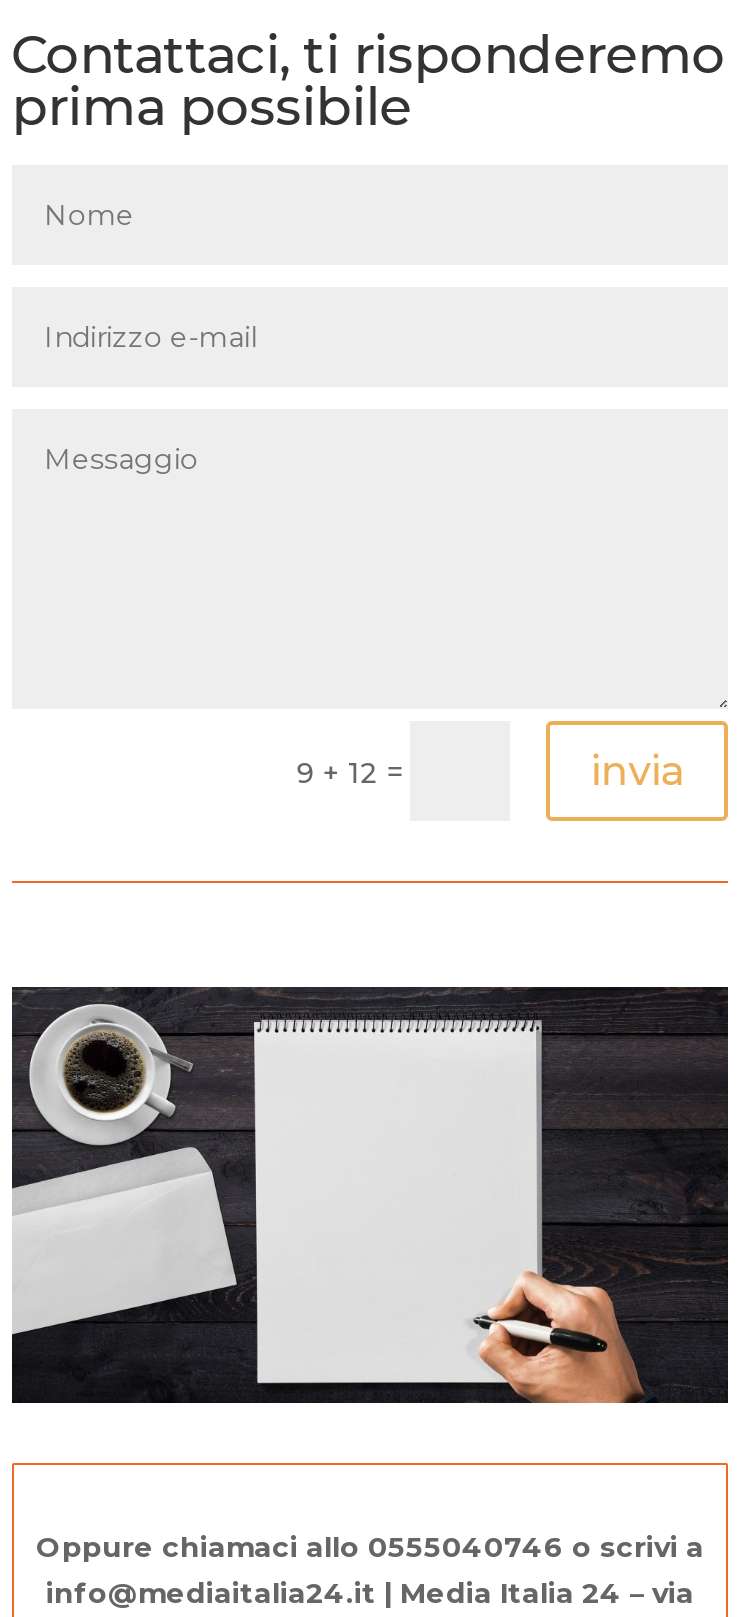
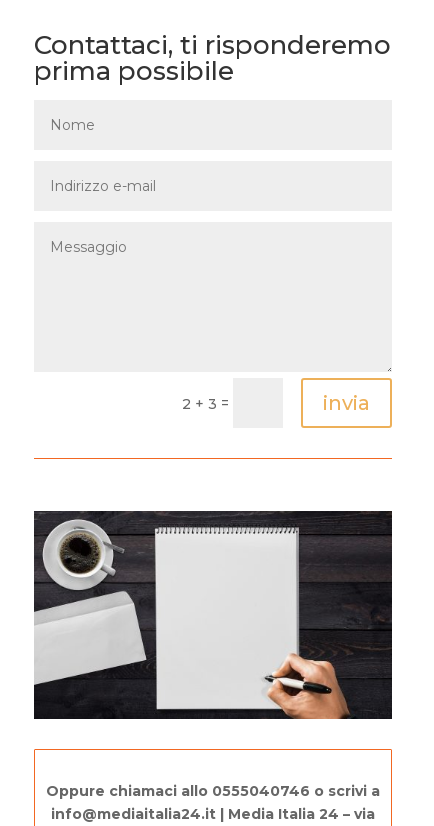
[296,752,410,790] 9 + 12 = -> [182,394,233,412] 2 + 3 =

